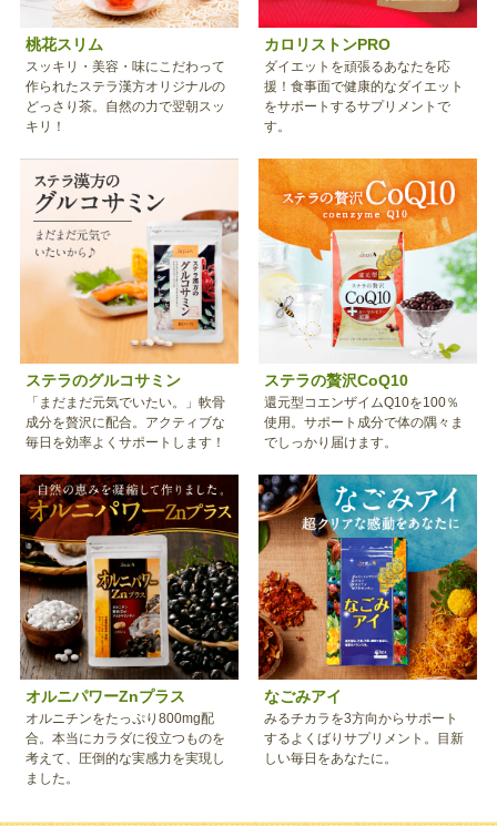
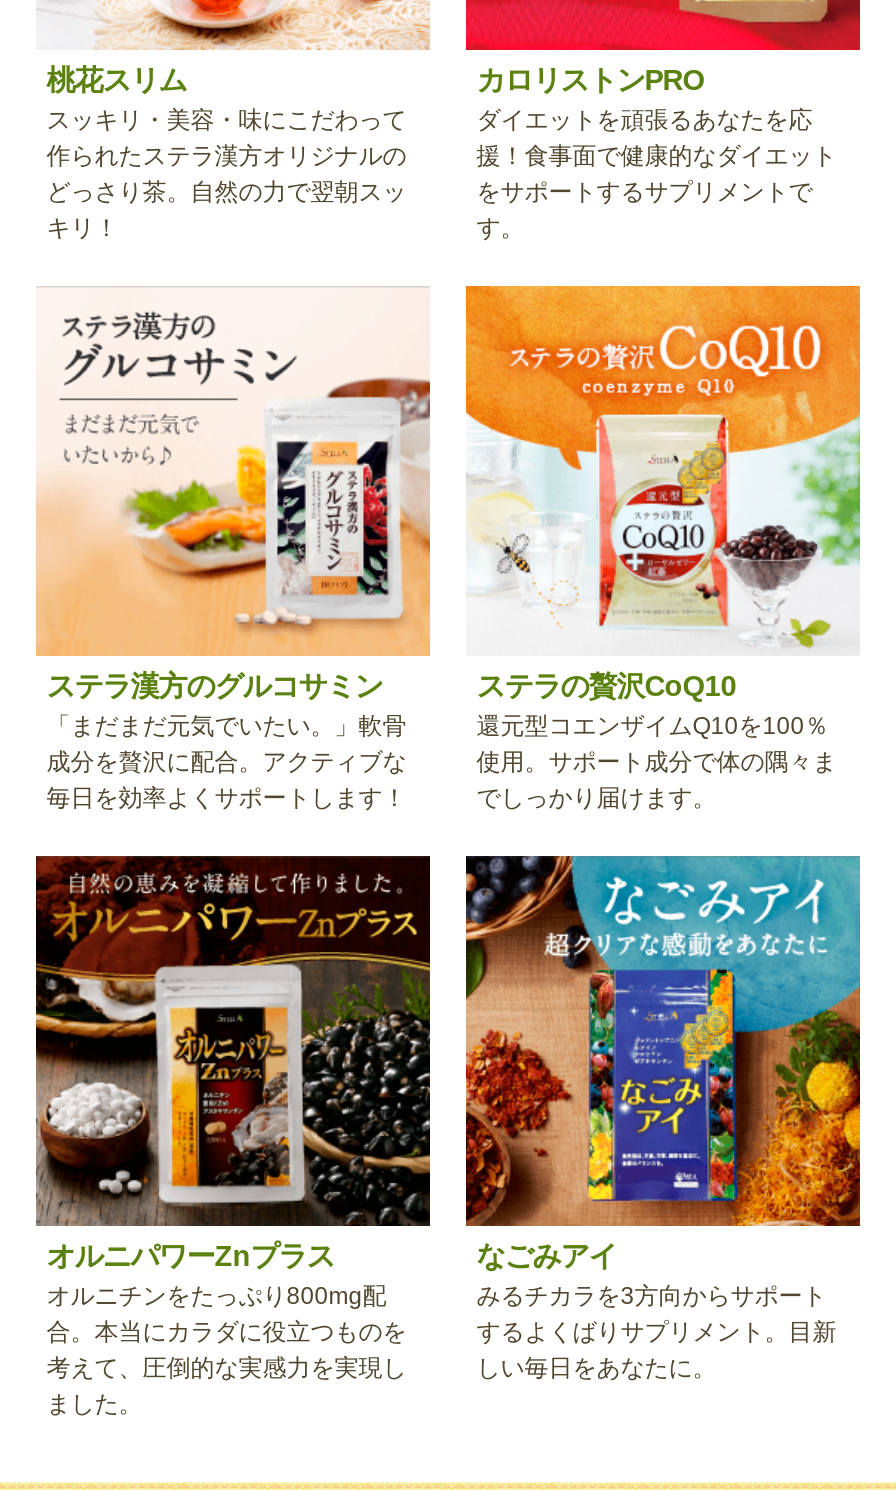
[26,371,181,389] ステラのグルコサミン -> [46,670,382,702] ステラ漢方のグルコサミン

